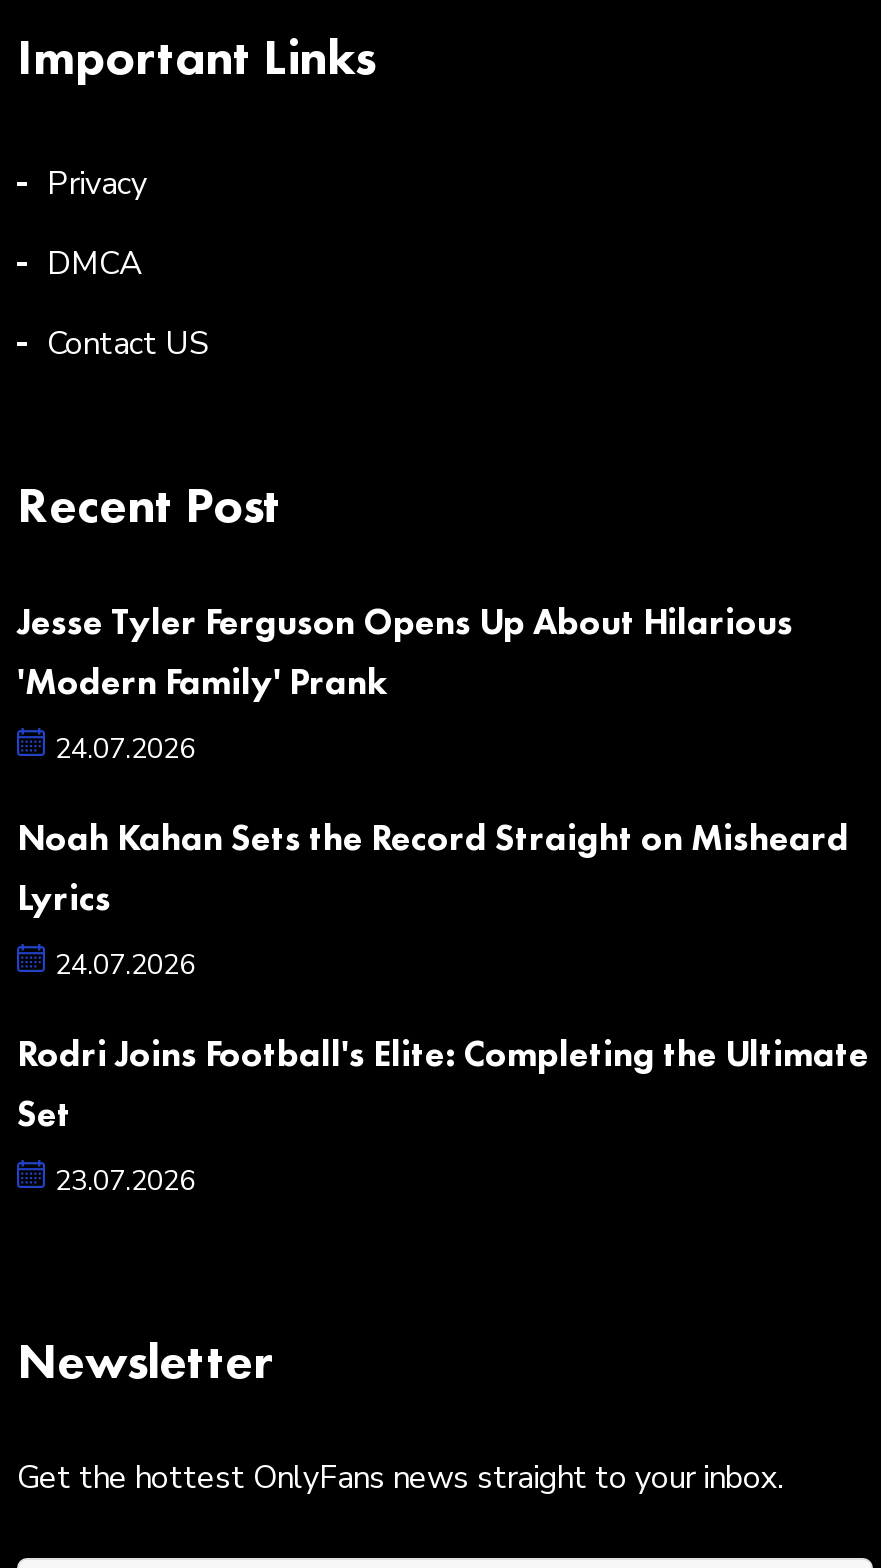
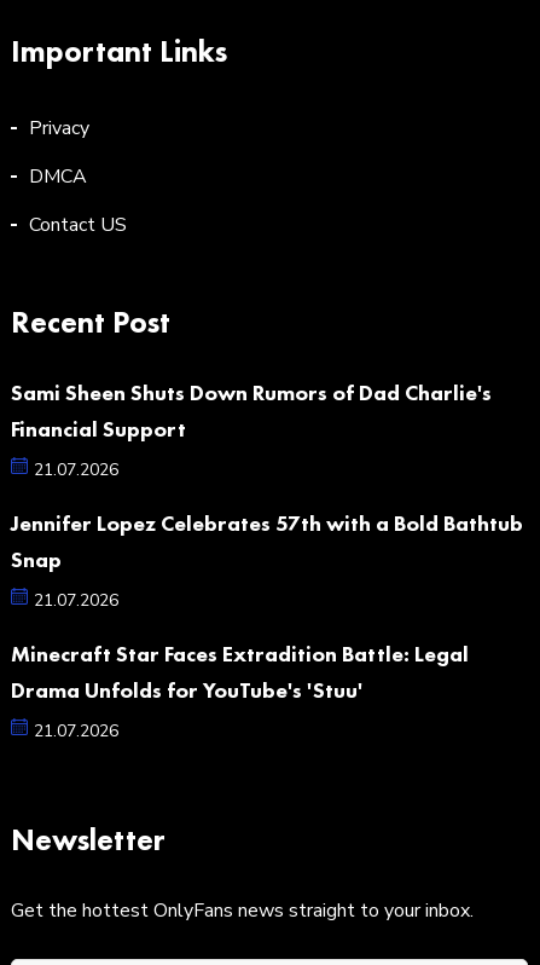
[17,599,793,705] Jesse Tyler Ferguson Opens Up About Hilarious | 'Modern Family' Prank -> [11,379,492,443] Sami Sheen Shuts Down Rumors of Dad Charlie's | Financial Support
[55,731,195,769] 24.07.2026 -> [34,459,118,482] 21.07.2026
[17,815,849,921] Noah Kahan Sets the Record Straight on Misheard | Lyrics -> [11,510,523,574] Jennifer Lopez Celebrates 57th with a Bold Bathtub | Snap
[55,947,195,985] 24.07.2026 -> [34,589,118,612] 21.07.2026
[17,1031,869,1137] Rodri Joins Football's Elite: Completing the Ultimate | Set -> [11,640,469,704] Minecraft Star Faces Extradition Battle: Legal | Drama Unfolds for YouTube's 'Stuu'
[55,1163,195,1201] 23.07.2026 -> [34,720,118,743] 21.07.2026

